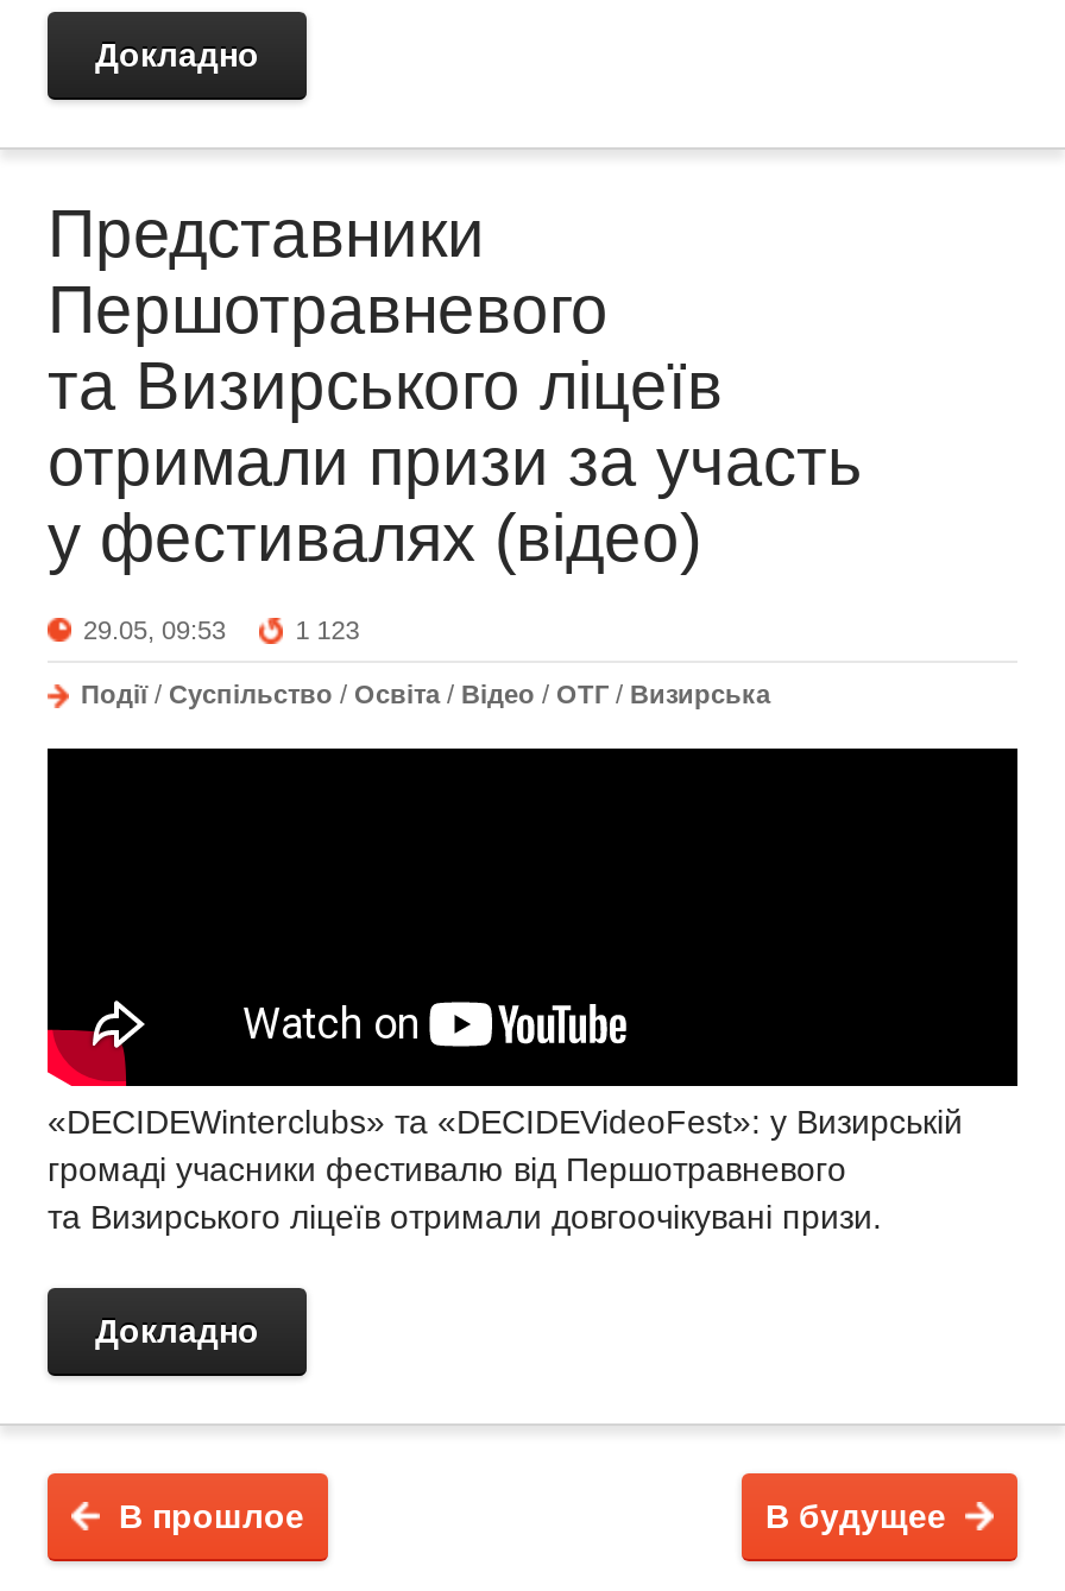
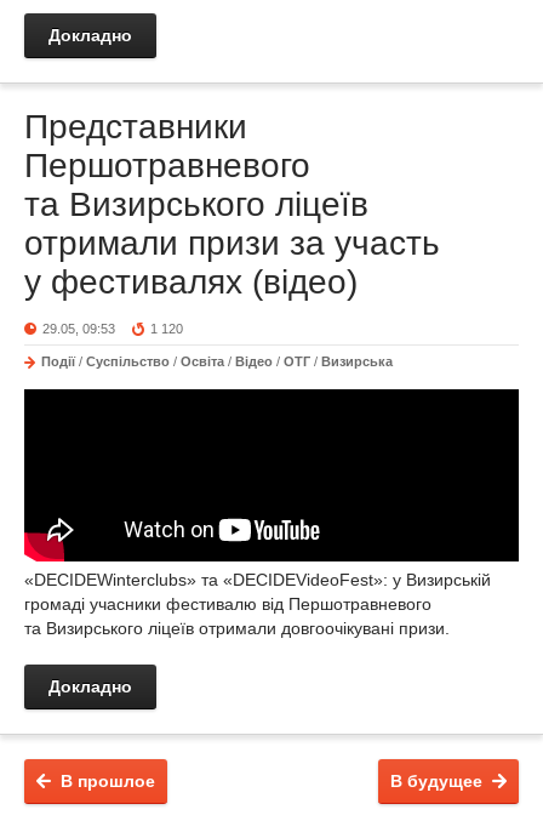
[295,616,359,645] 1 123 -> [151,322,183,336] 1 120

